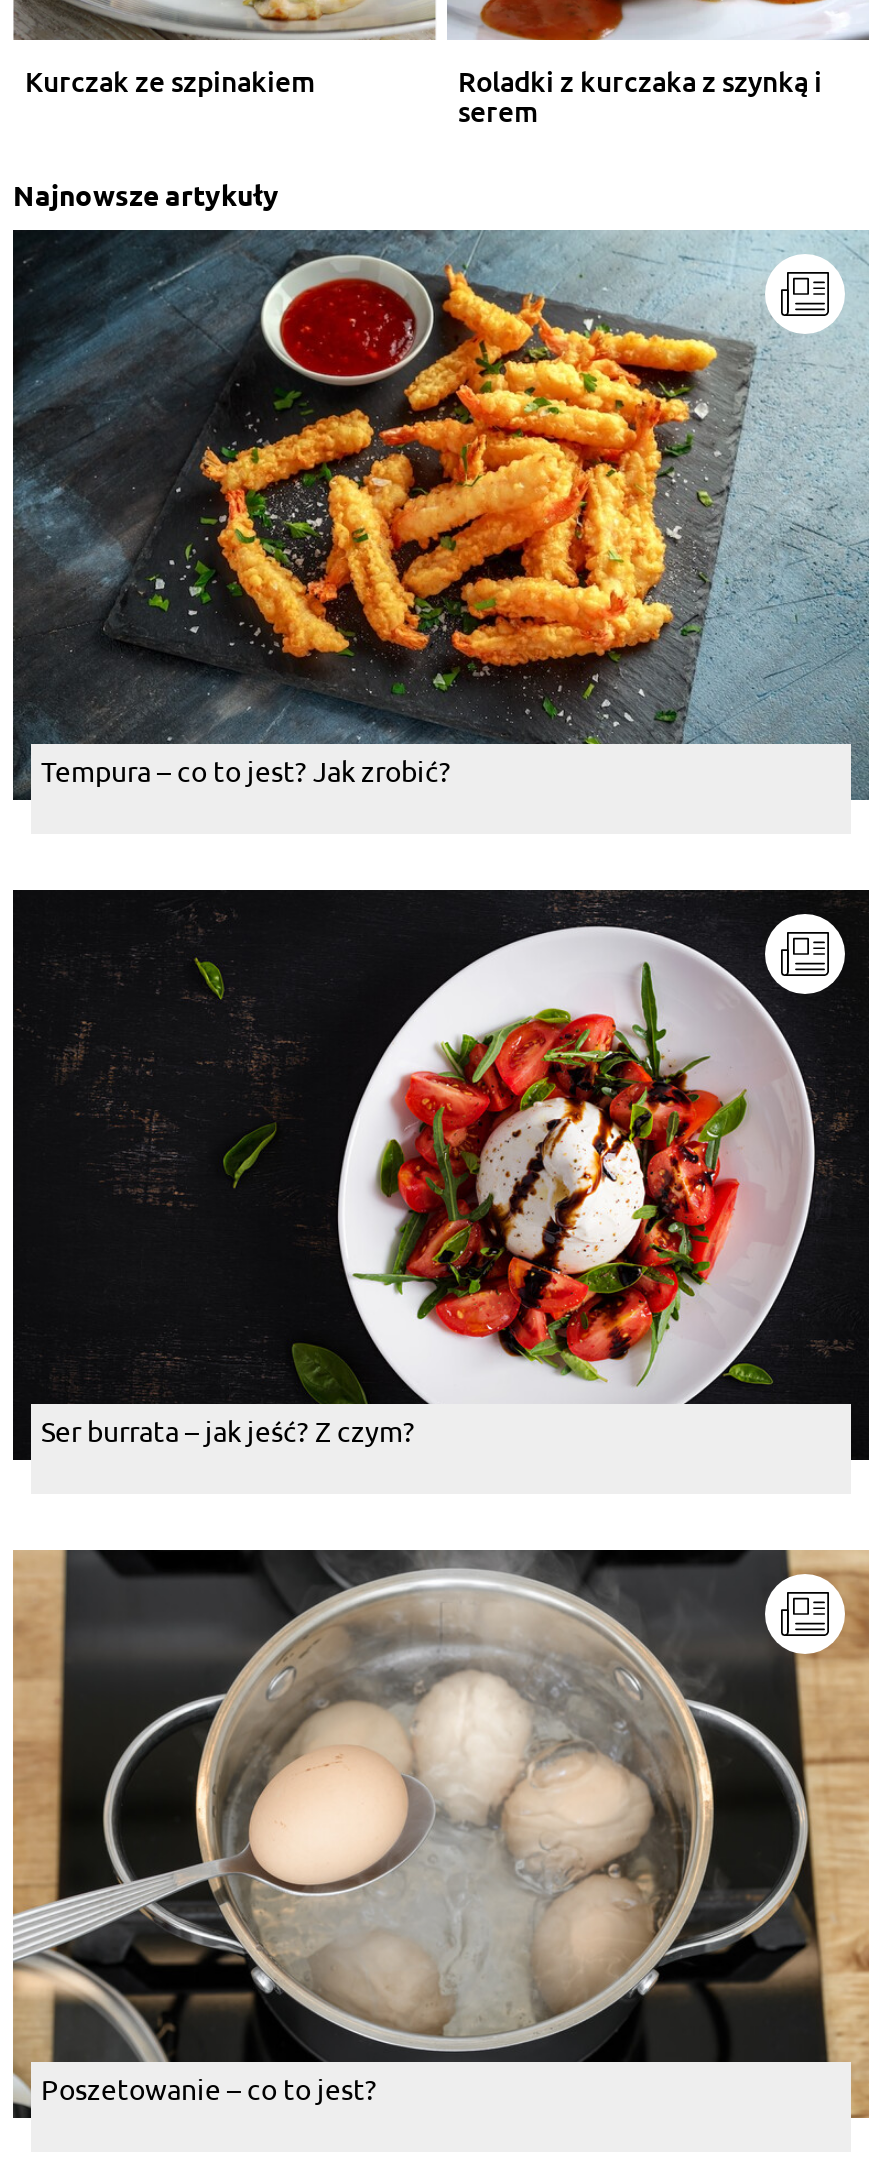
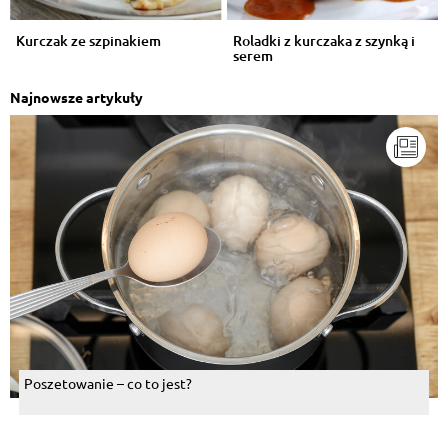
[11,228,871,800] [image] | Tempura – co to jest? Jak zrobić? -> none
[11,888,871,1462] [image] | Ser burrata – jak jeść? Z czym? -> none

